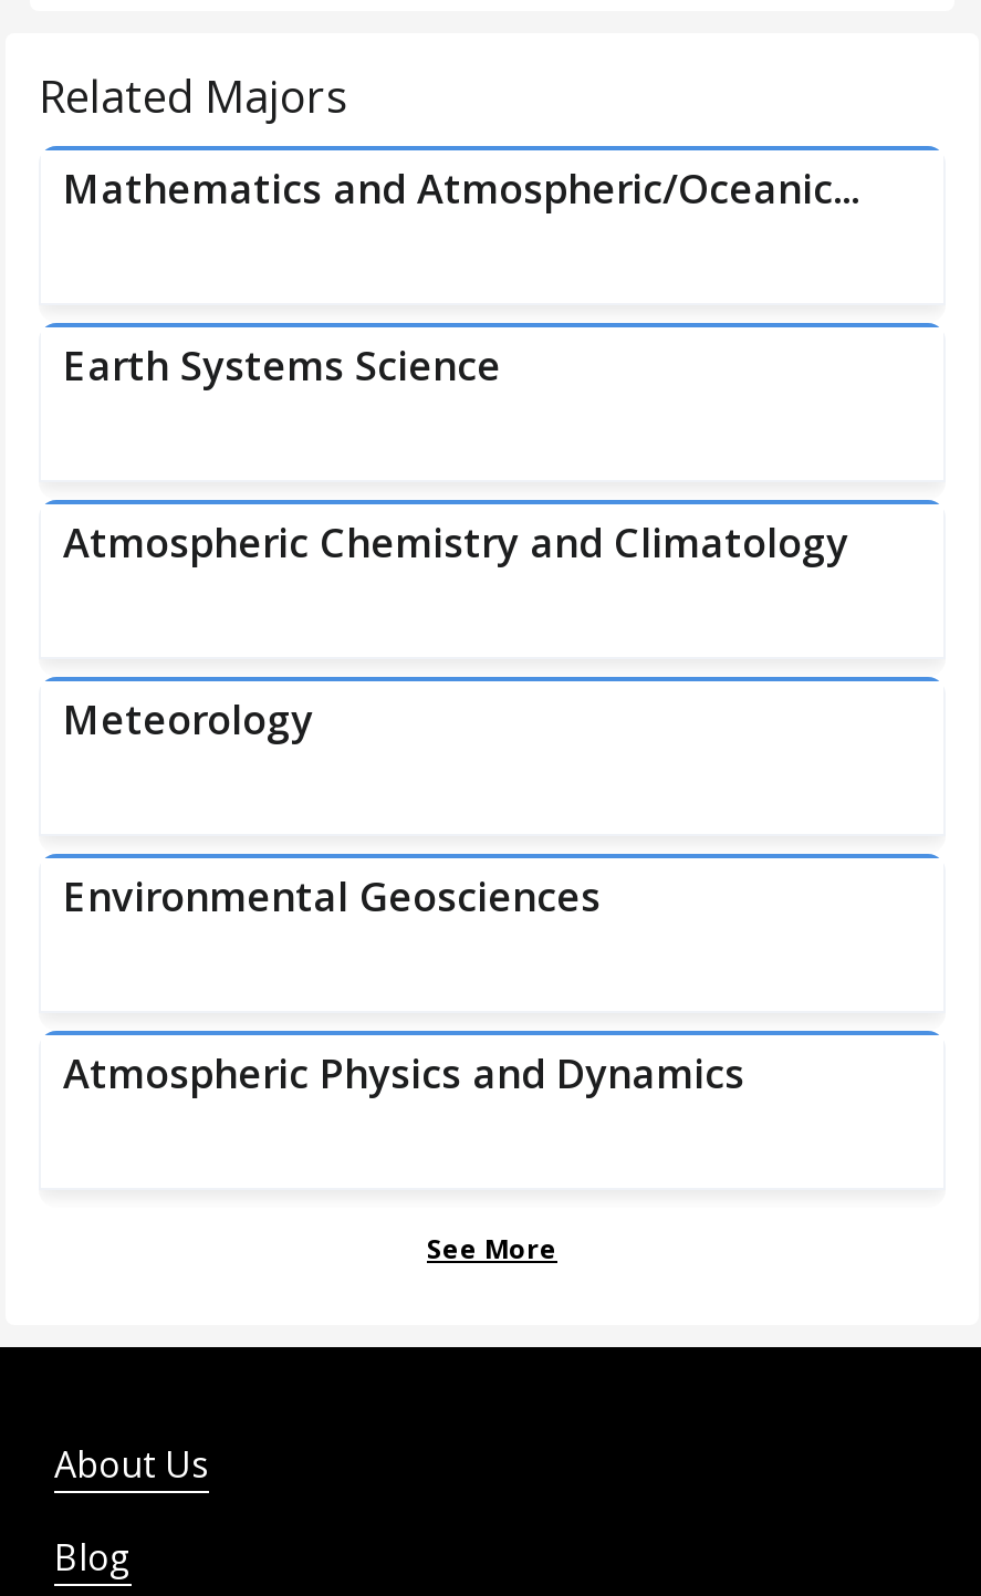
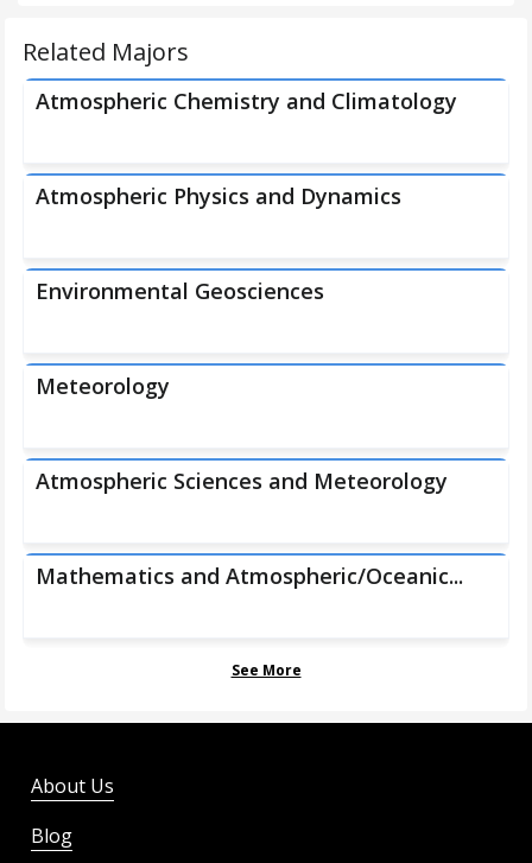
moved [63,161,859,215] -> [36,561,463,590]: Mathematics and Atmospheric/Oceanic...
[63,338,501,392] Earth Systems Science -> none
moved [63,515,848,568] -> [36,87,457,115]: Atmospheric Chemistry and Climatology
moved [63,692,601,922] -> [36,277,324,400]: Environmental Geosciences | Meteorology
moved [63,1046,744,1099] -> [36,182,401,210]: Atmospheric Physics and Dynamics
none -> [36,467,448,495] Atmospheric Sciences and Meteorology

